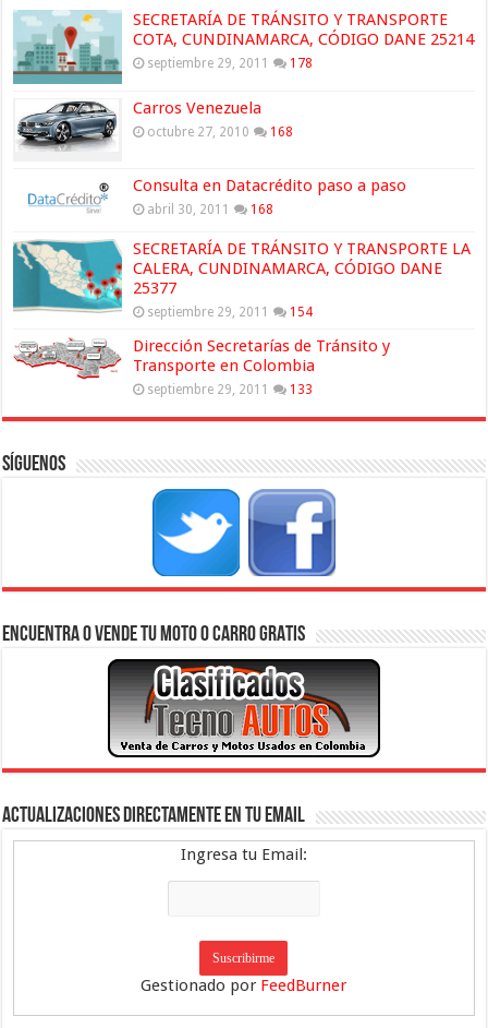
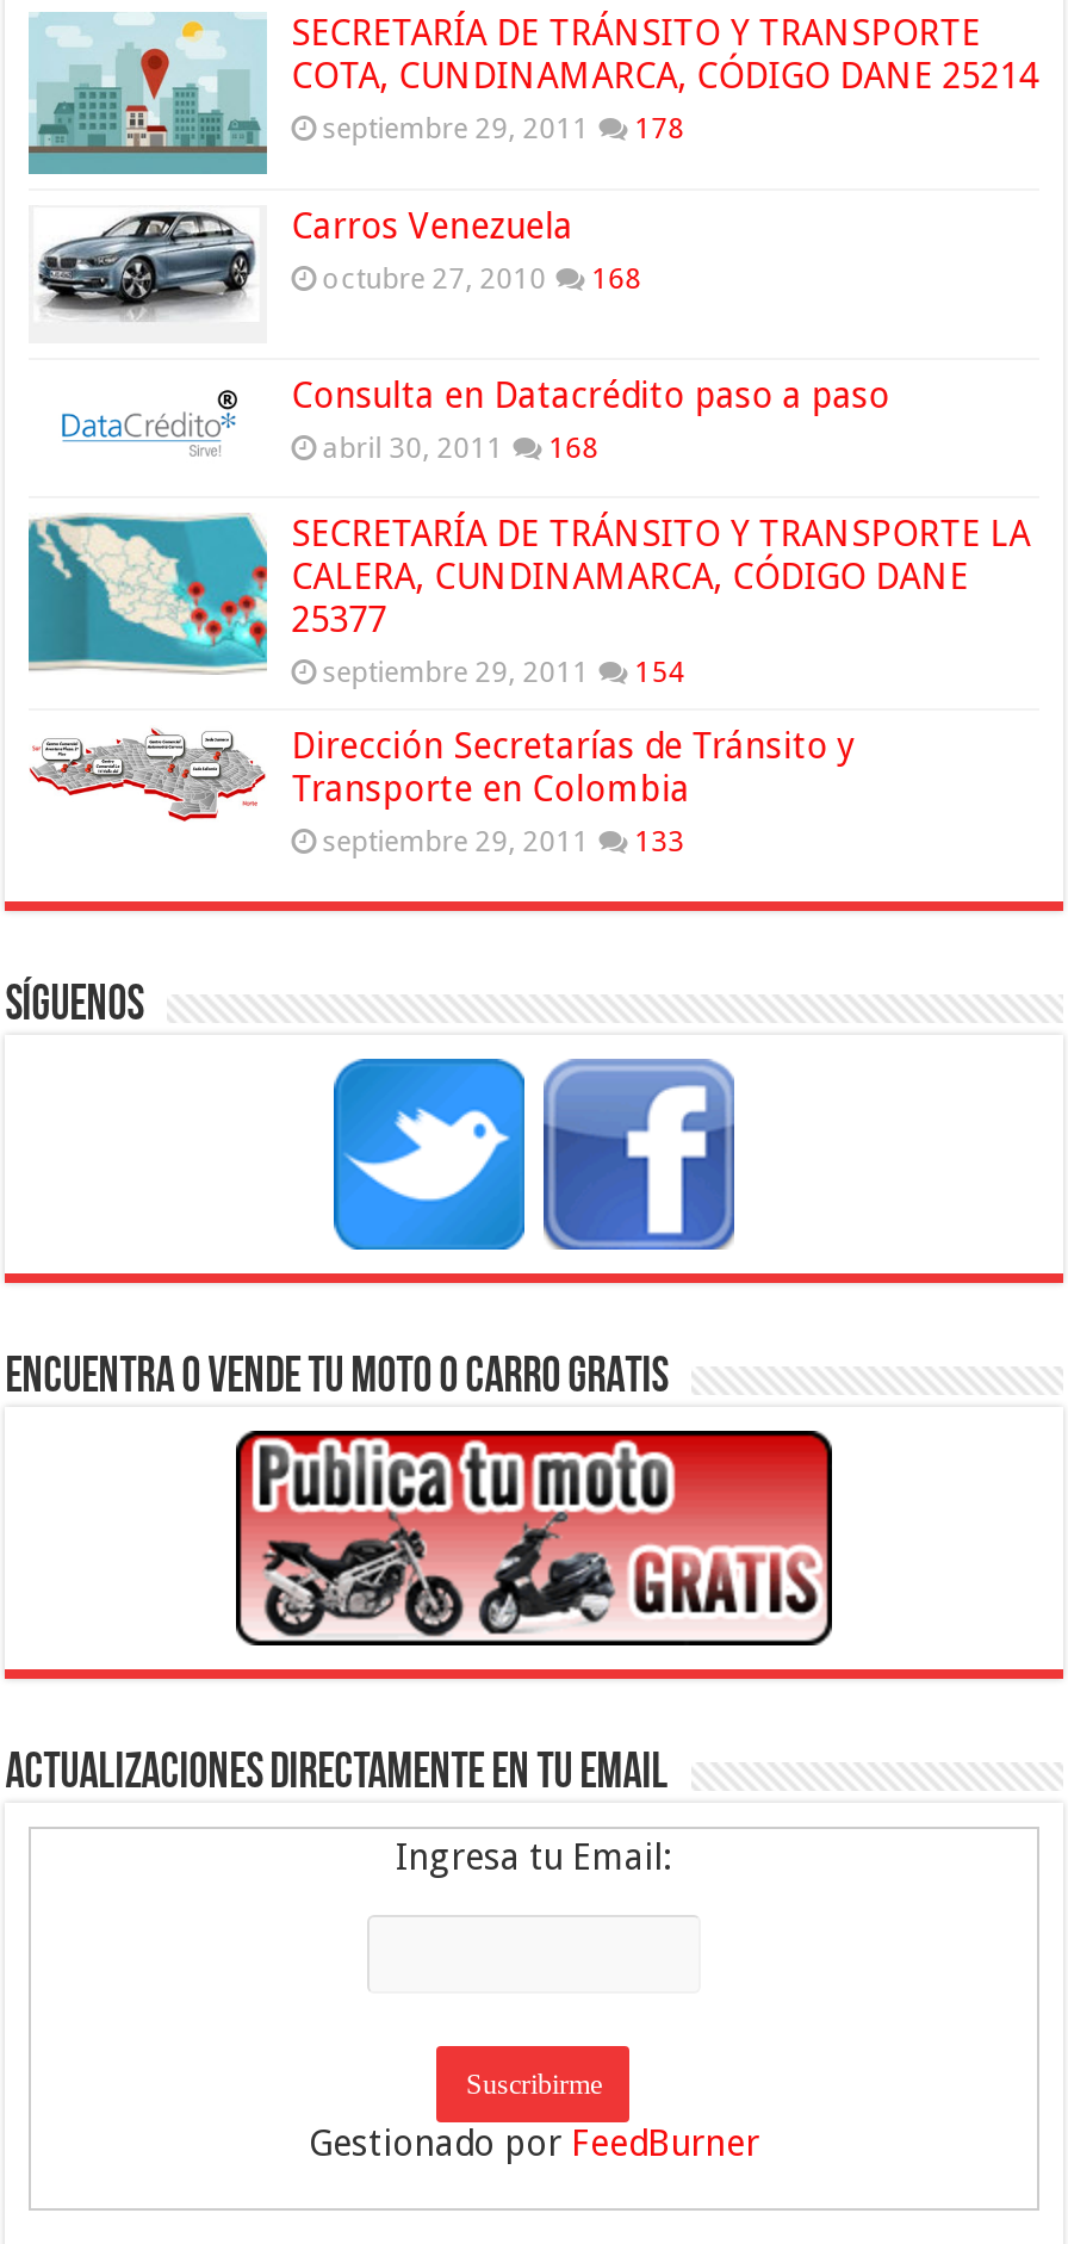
[109,660,379,754] [image] -> [238,1433,830,1638] [image]

